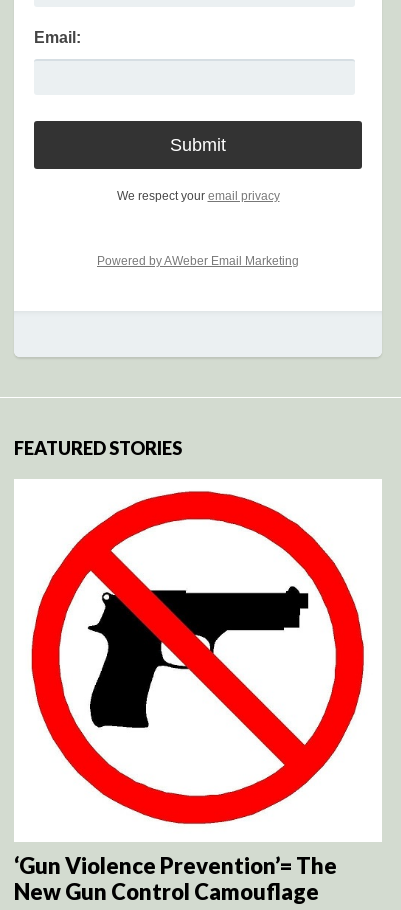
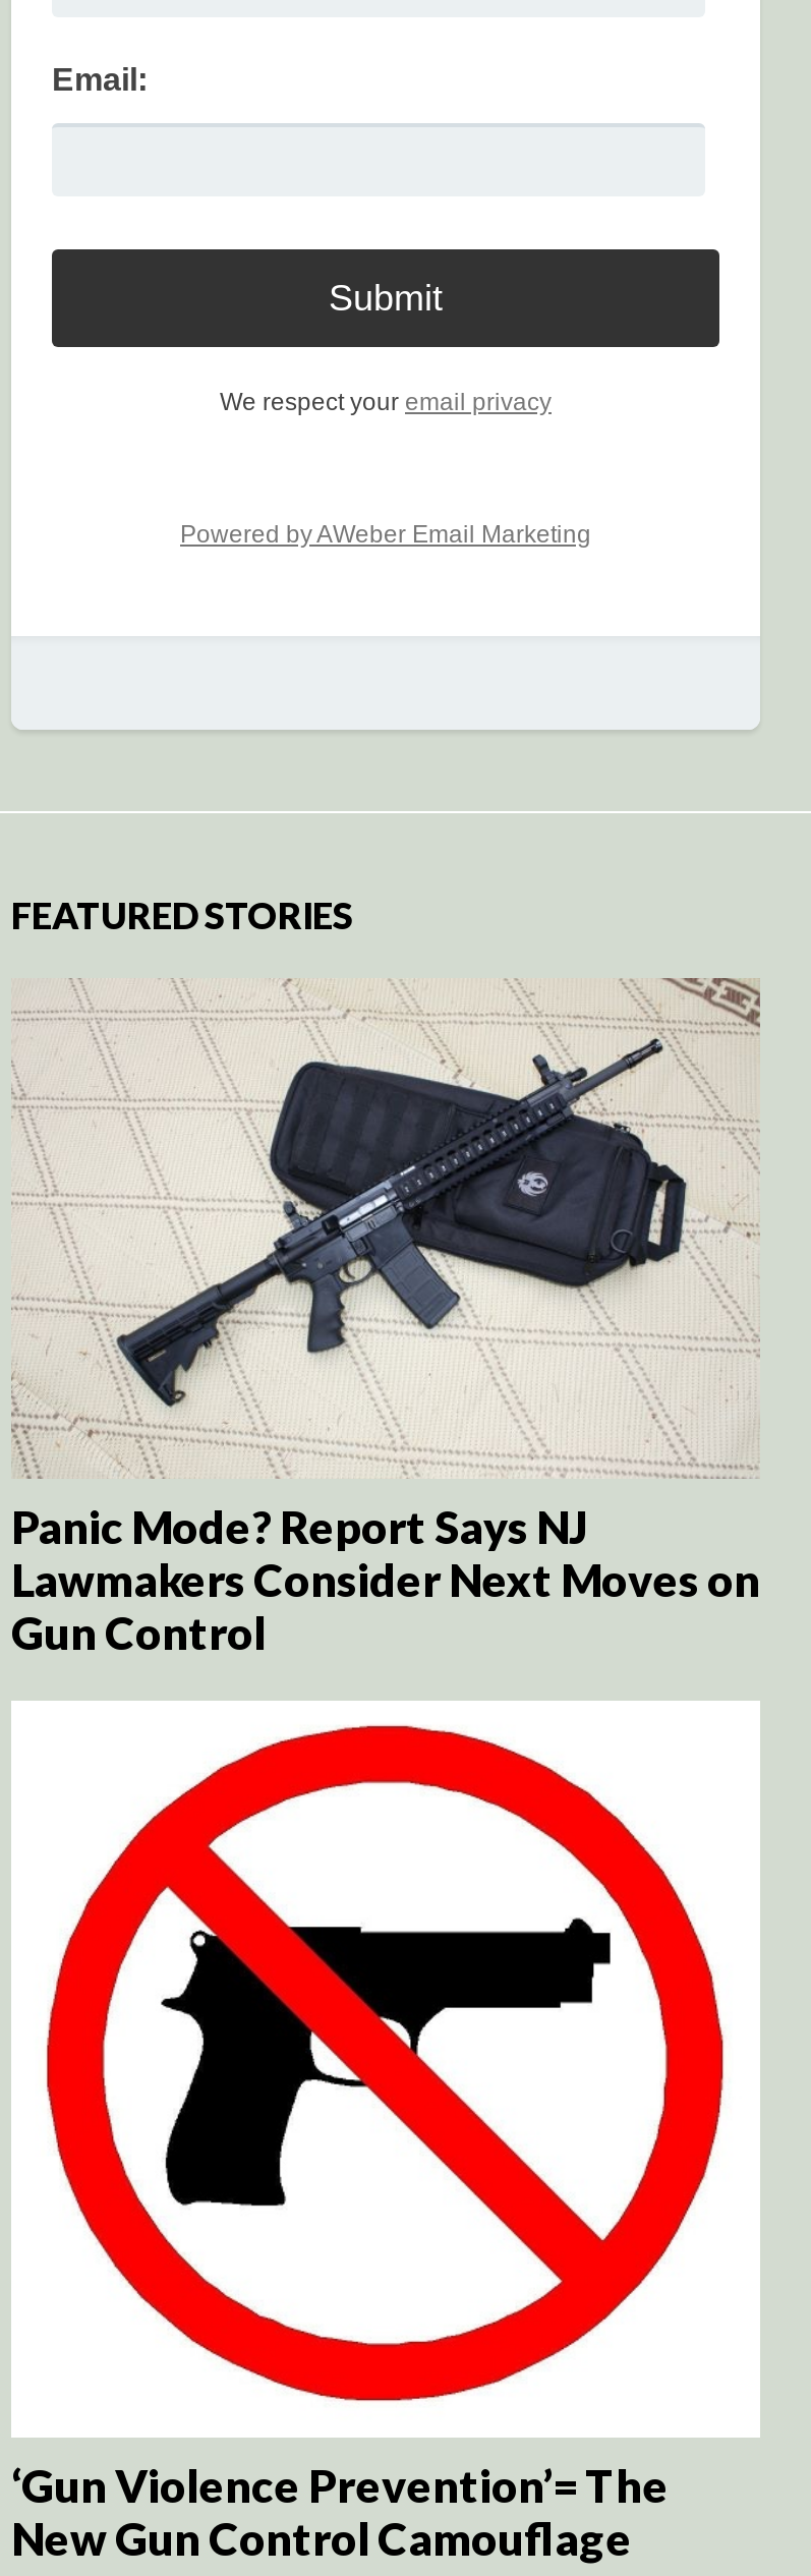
none -> [11,976,762,1659] [image] | Panic Mode? Report Says NJ | Lawmakers Consider Next Moves on | Gun Control

